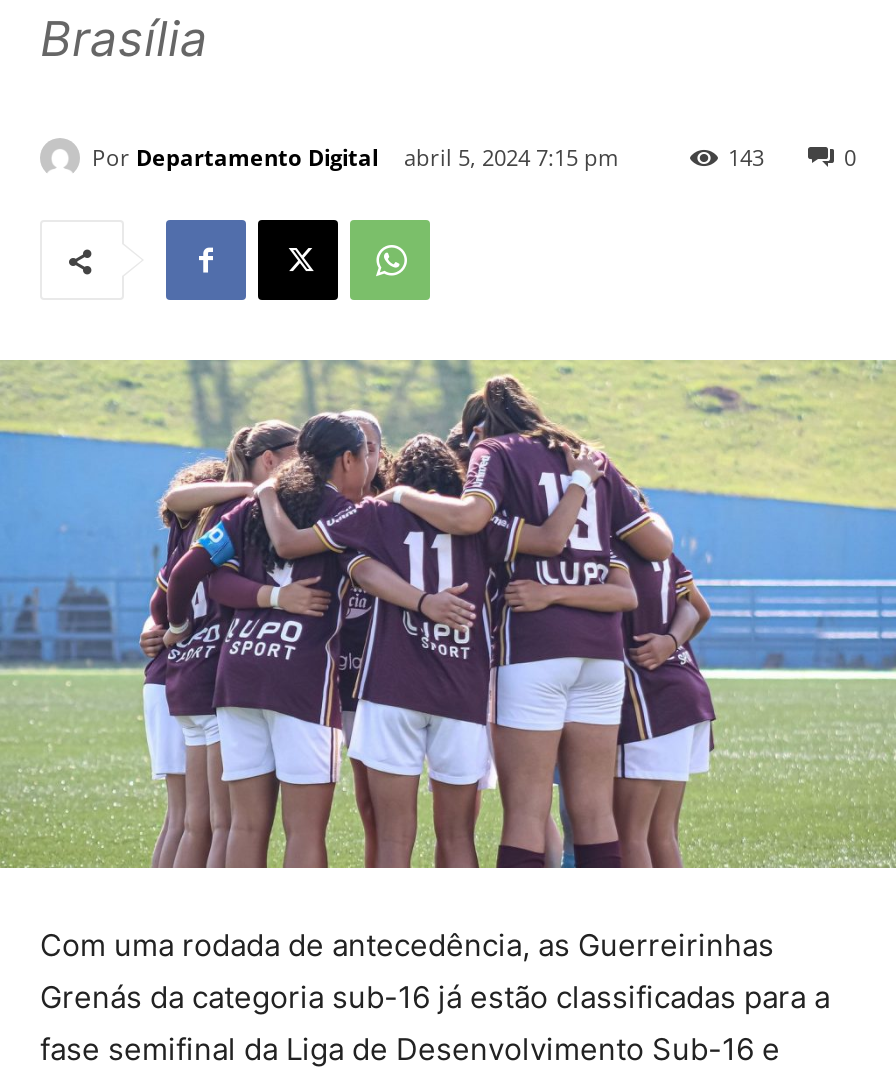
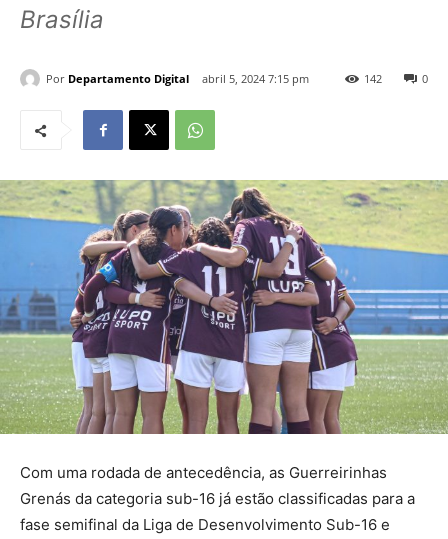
[728,142,764,172] 143 -> [364,71,382,86] 142

